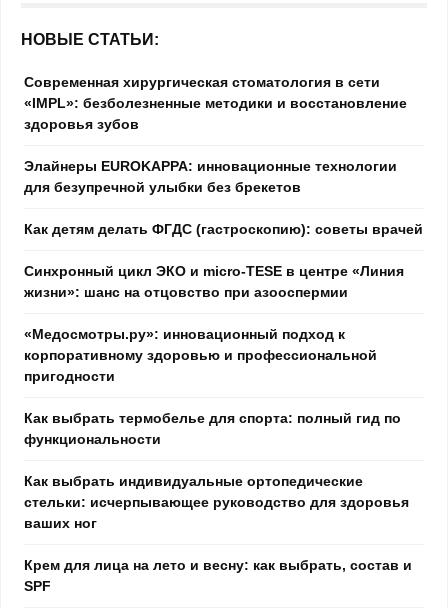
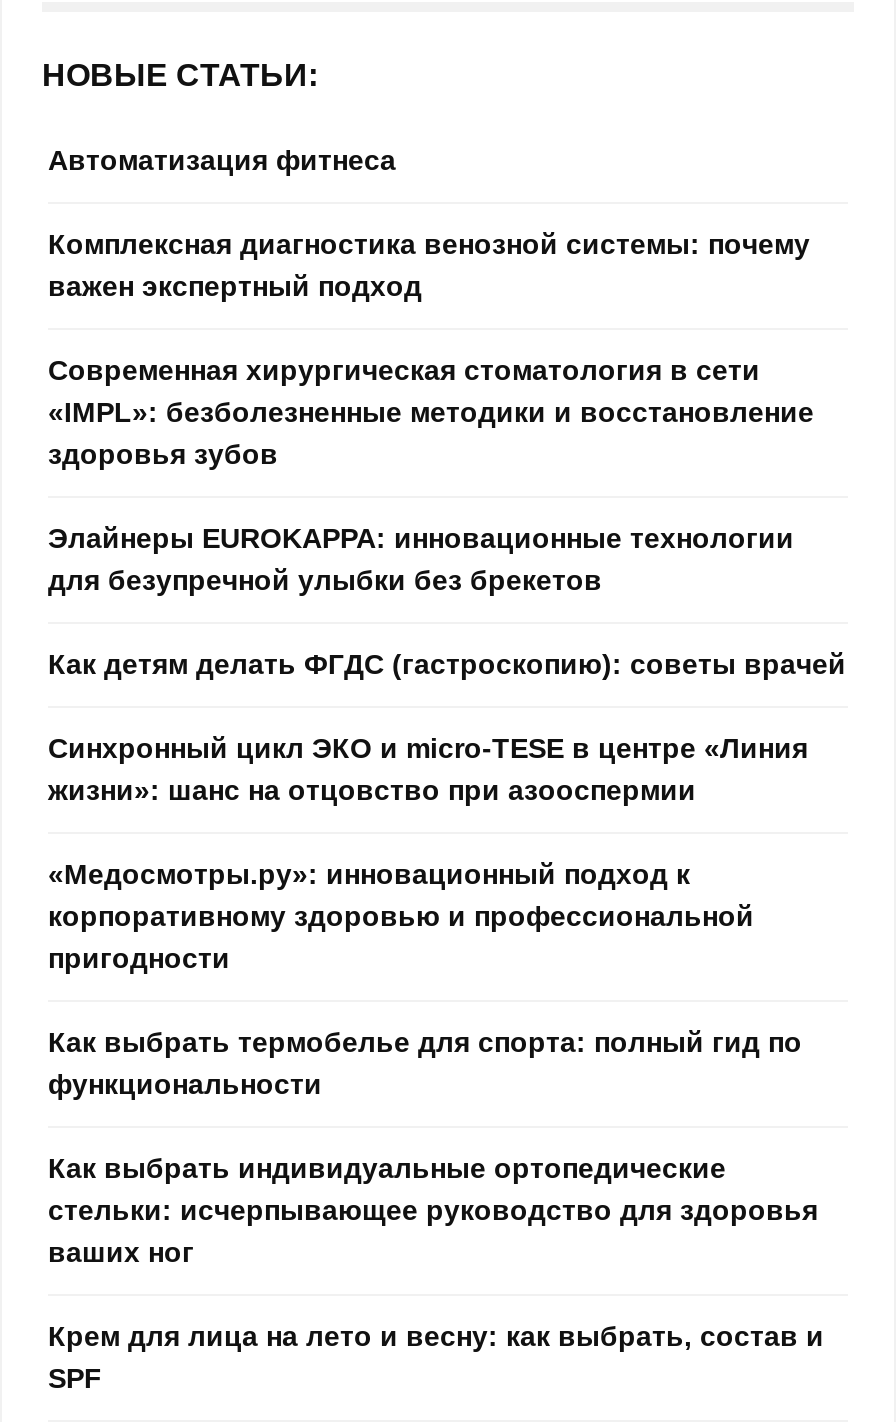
none -> [48,143,810,301] Автоматизация фитнеса | Комплексная диагностика венозной системы: почему | важен экспертный подход

